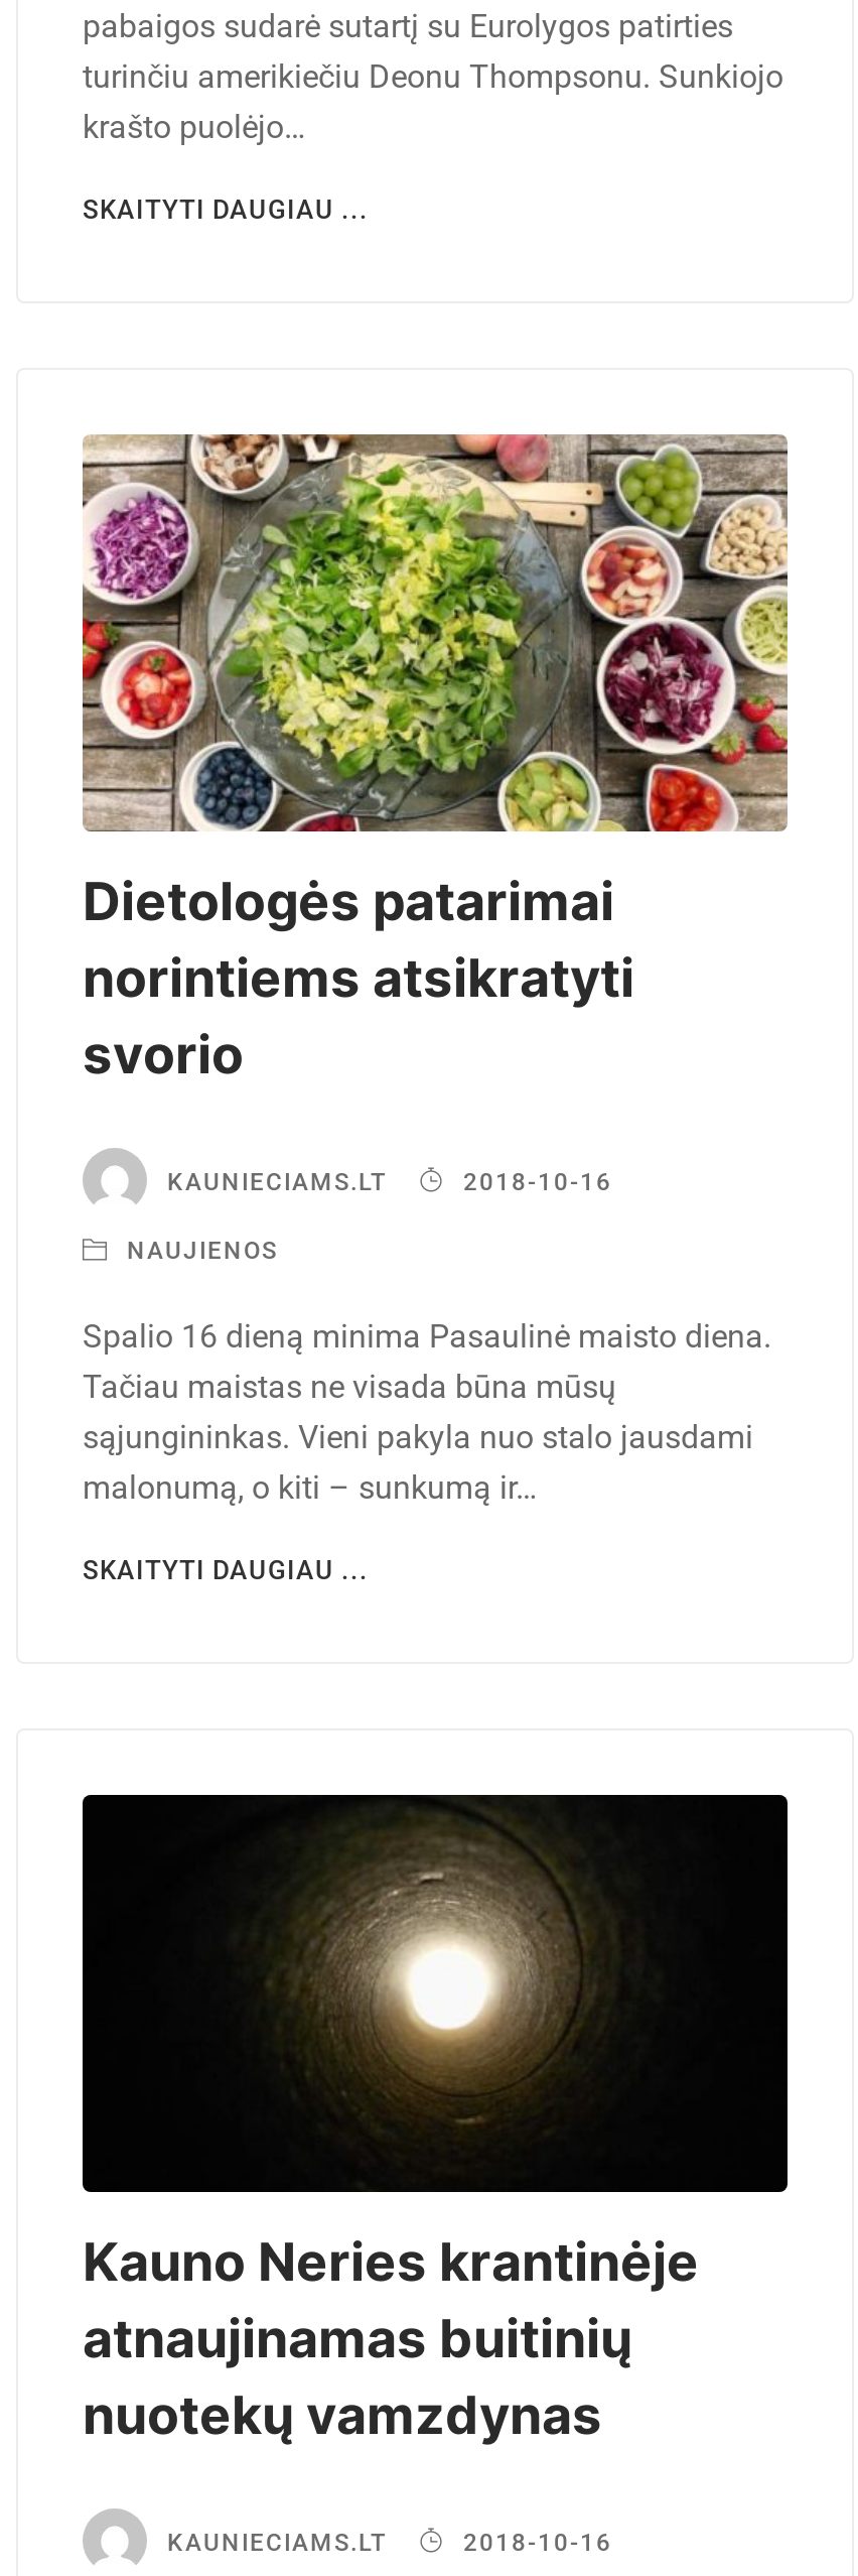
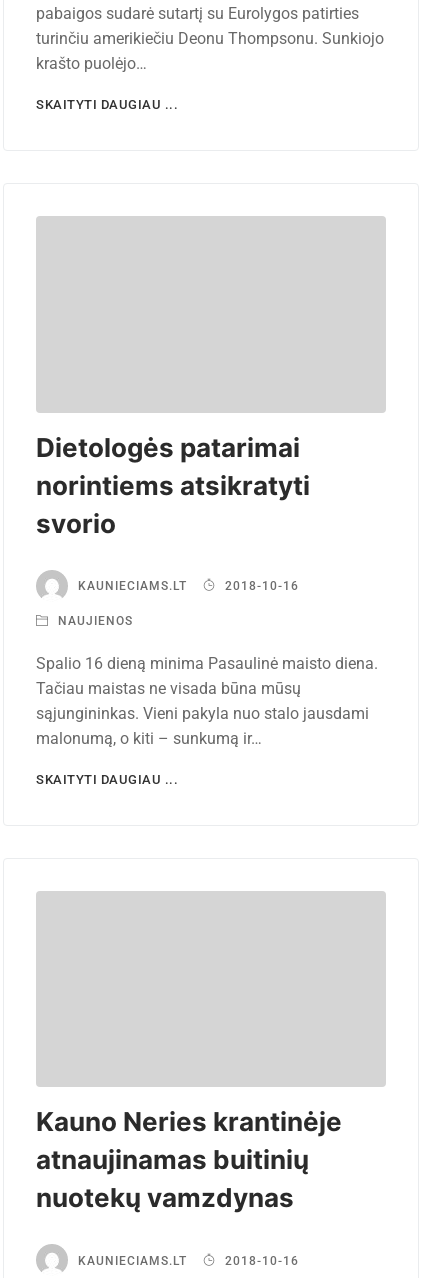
[81,433,788,832] [image] -> none
[81,1792,790,2195] [image] -> none

